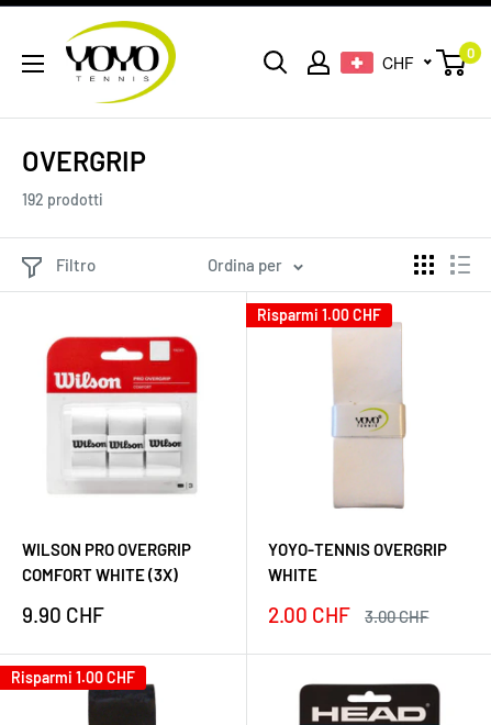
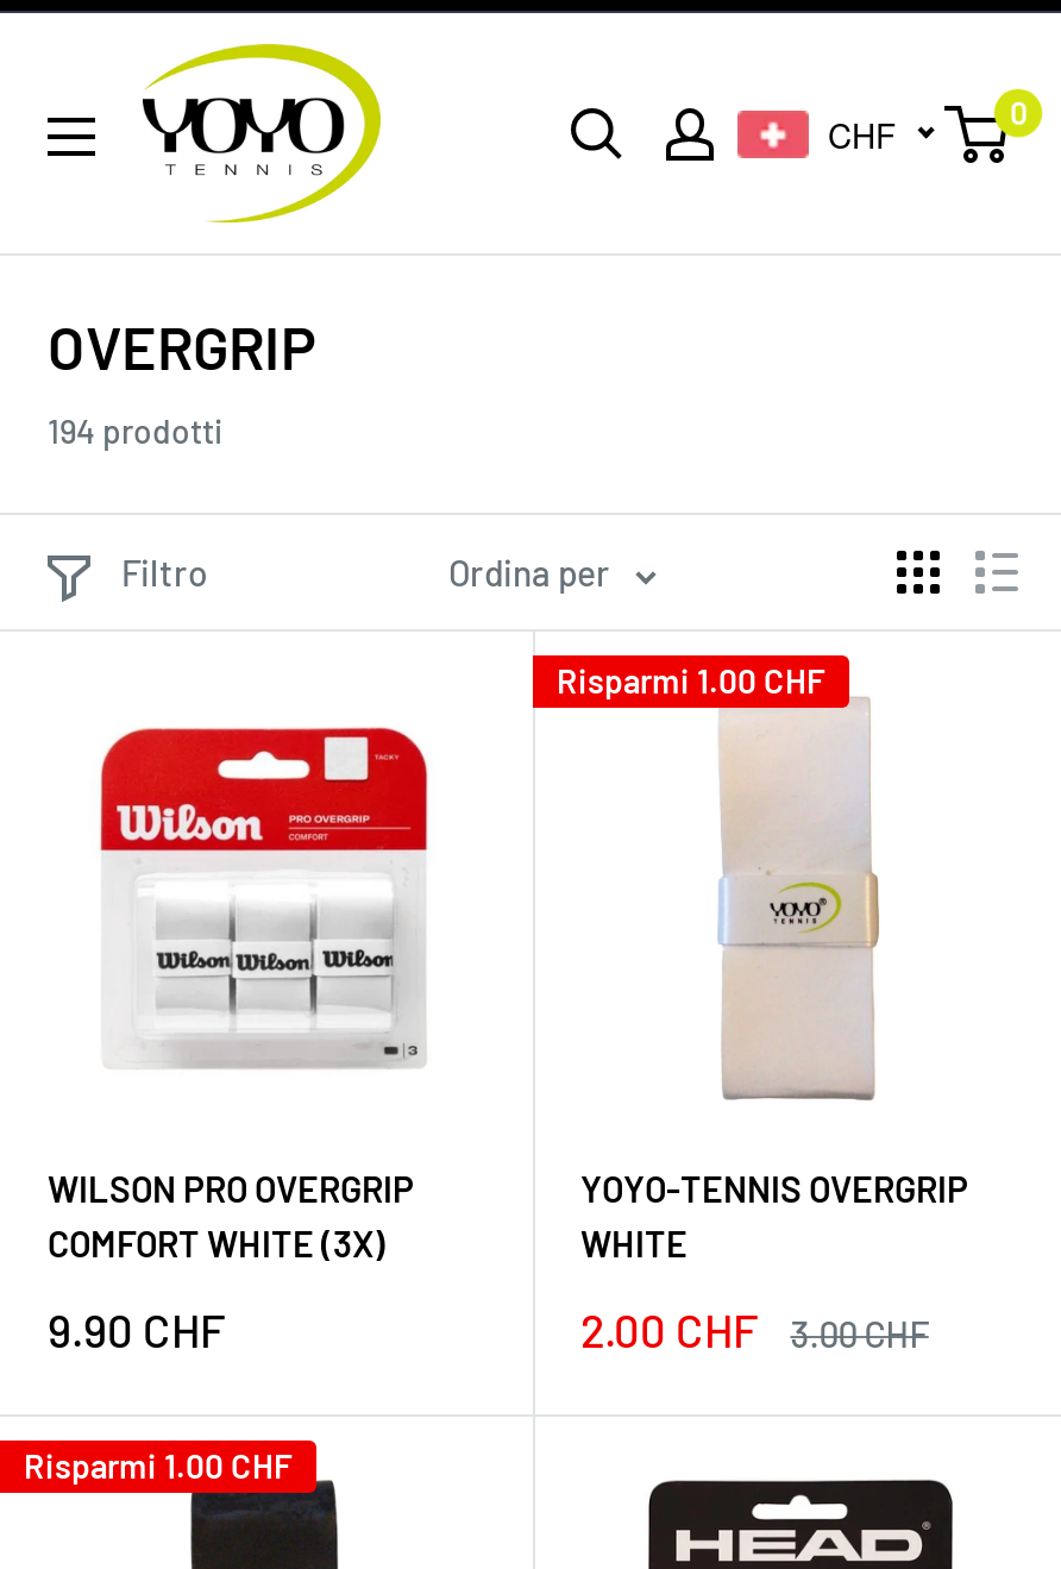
[22,190,103,209] 192 prodotti -> [48,411,224,452] 194 prodotti

